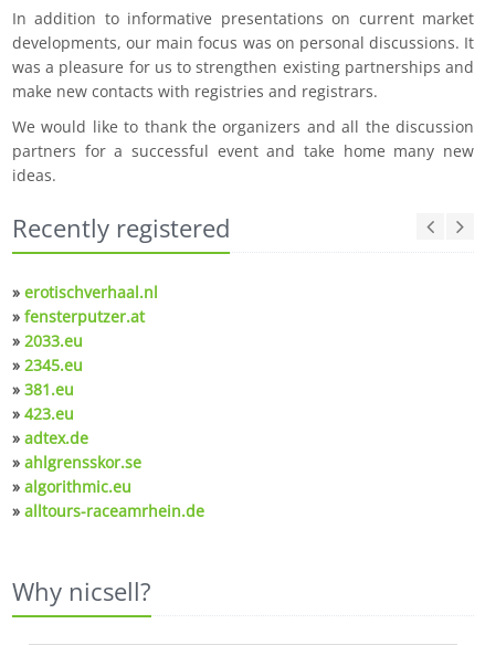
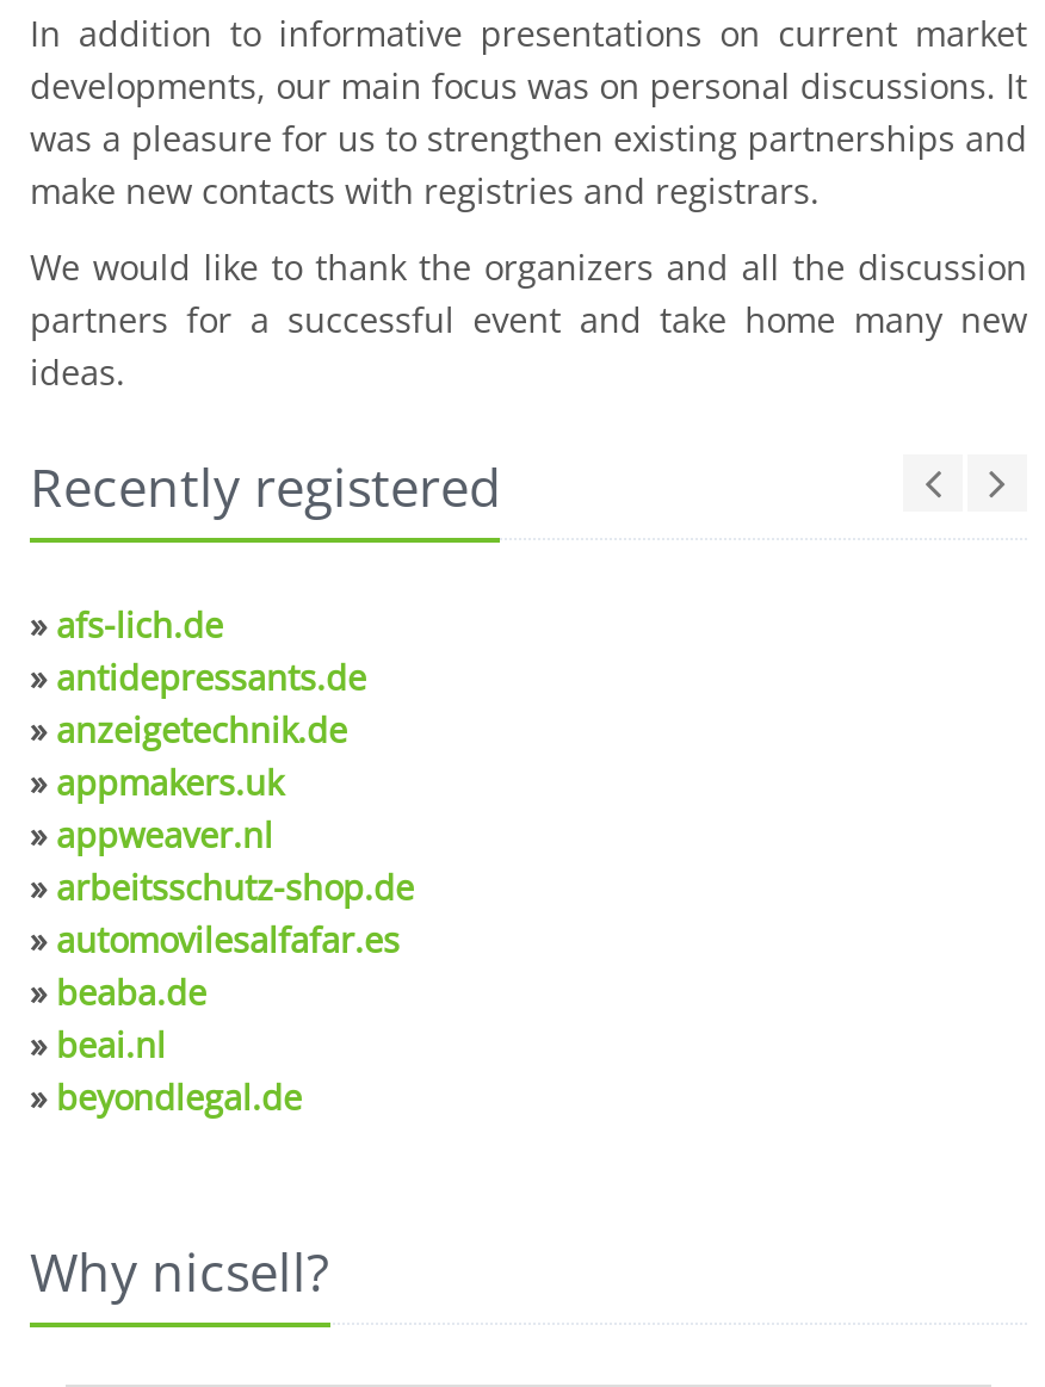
[12,282,204,522] » erotischverhaal.nl | » fensterputzer.at | » 2033.eu | » 2345.eu | » 381.eu | » 423.eu | » adtex.de | » ahlgrensskor.se | » algorithmic.eu | » alltours-raceamrhein.de -> [30,603,414,1120] » afs-lich.de | » antidepressants.de | » anzeigetechnik.de | » appmakers.uk | » appweaver.nl | » arbeitsschutz-shop.de | » automovilesalfafar.es | » beaba.de | » beai.nl | » beyondlegal.de

